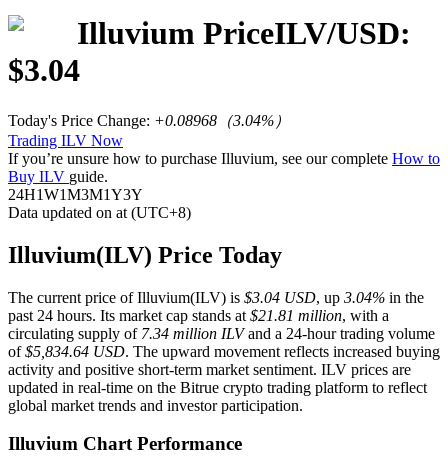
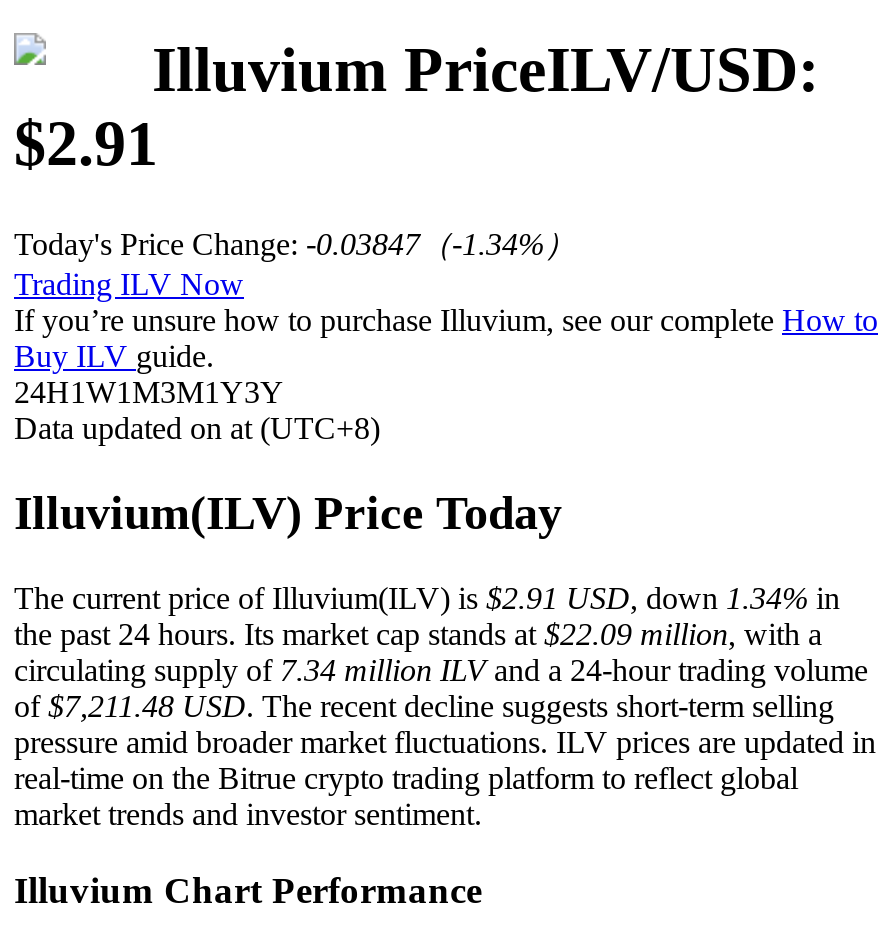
[8,52,80,88] $3.04 -> [14,108,158,180] $2.91
[8,112,290,129] Today's Price Change: +0.08968（3.04%） -> [14,227,576,261] Today's Price Change: -0.03847（-1.34%）
[8,289,424,324] The current price of Illuvium(ILV) is $3.04 USD, up 3.04% in the | past 24 hours. Its market cap stands at $21.81 million, with a -> [14,580,840,650] The current price of Illuvium(ILV) is $2.91 USD, down 1.34% in | the past 24 hours. Its market cap stands at $22.09 million, with a
[8,343,440,414] of $5,834.64 USD. The upward movement reflects increased buying | activity and positive short-term market sentiment. ILV prices are | updated in real-time on the Bitrue crypto trading platform to reflect | global market trends and investor participation. -> [14,688,876,830] of $7,211.48 USD. The recent decline suggests short-term selling | pressure amid broader market fluctuations. ILV prices are updated in | real-time on the Bitrue crypto trading platform to reflect global | market trends and investor sentiment.

